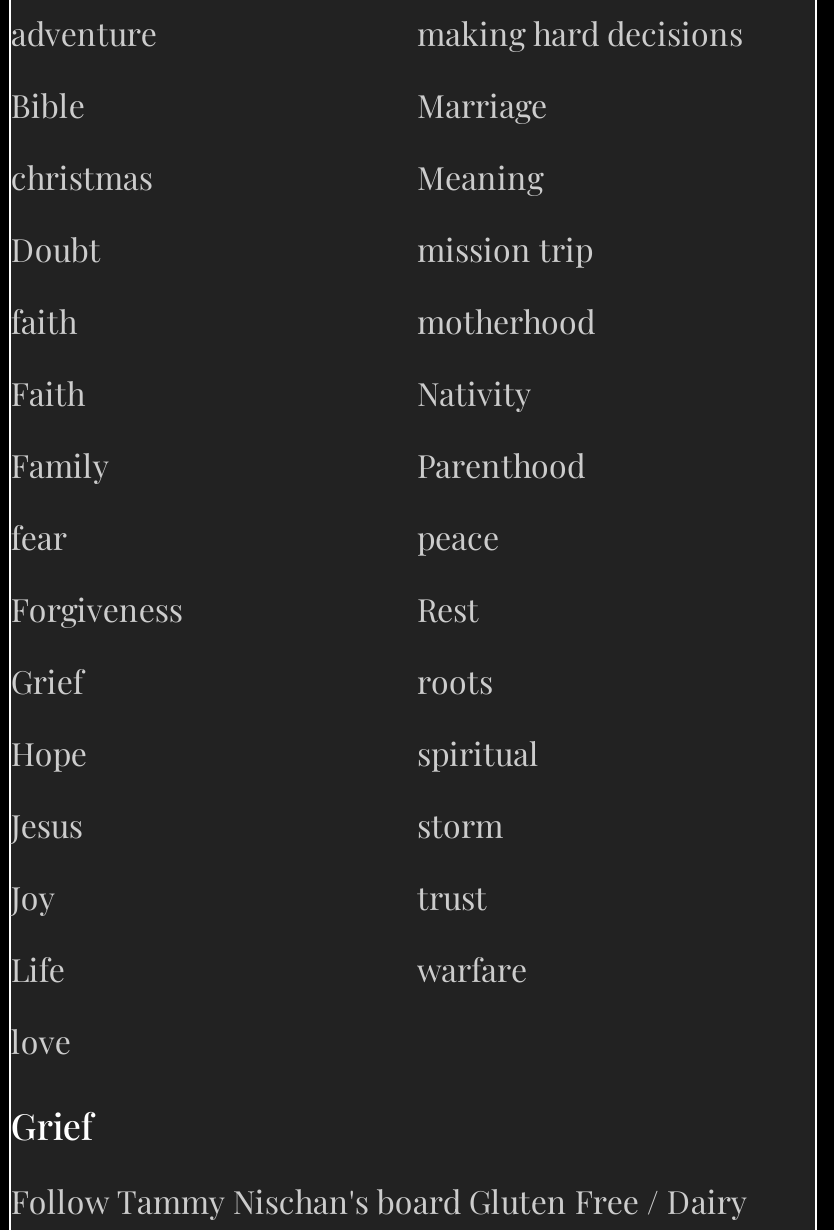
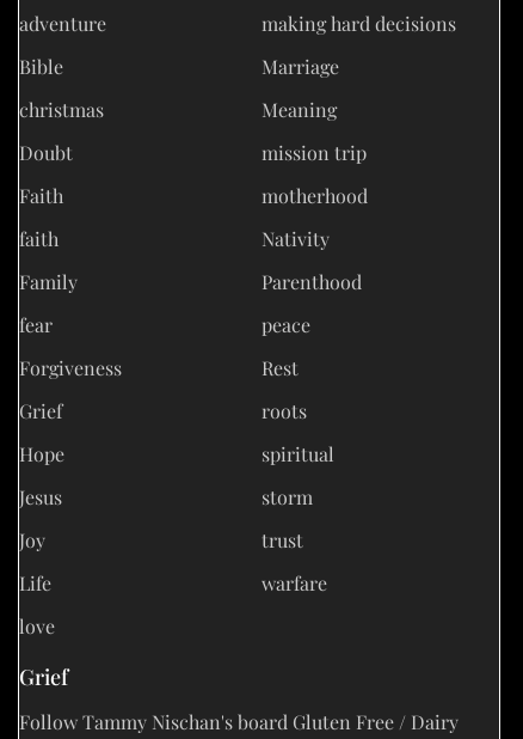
moved [11,299,77,341] -> [19,226,58,251]: faith
moved [11,371,85,413] -> [19,182,63,208]: Faith

